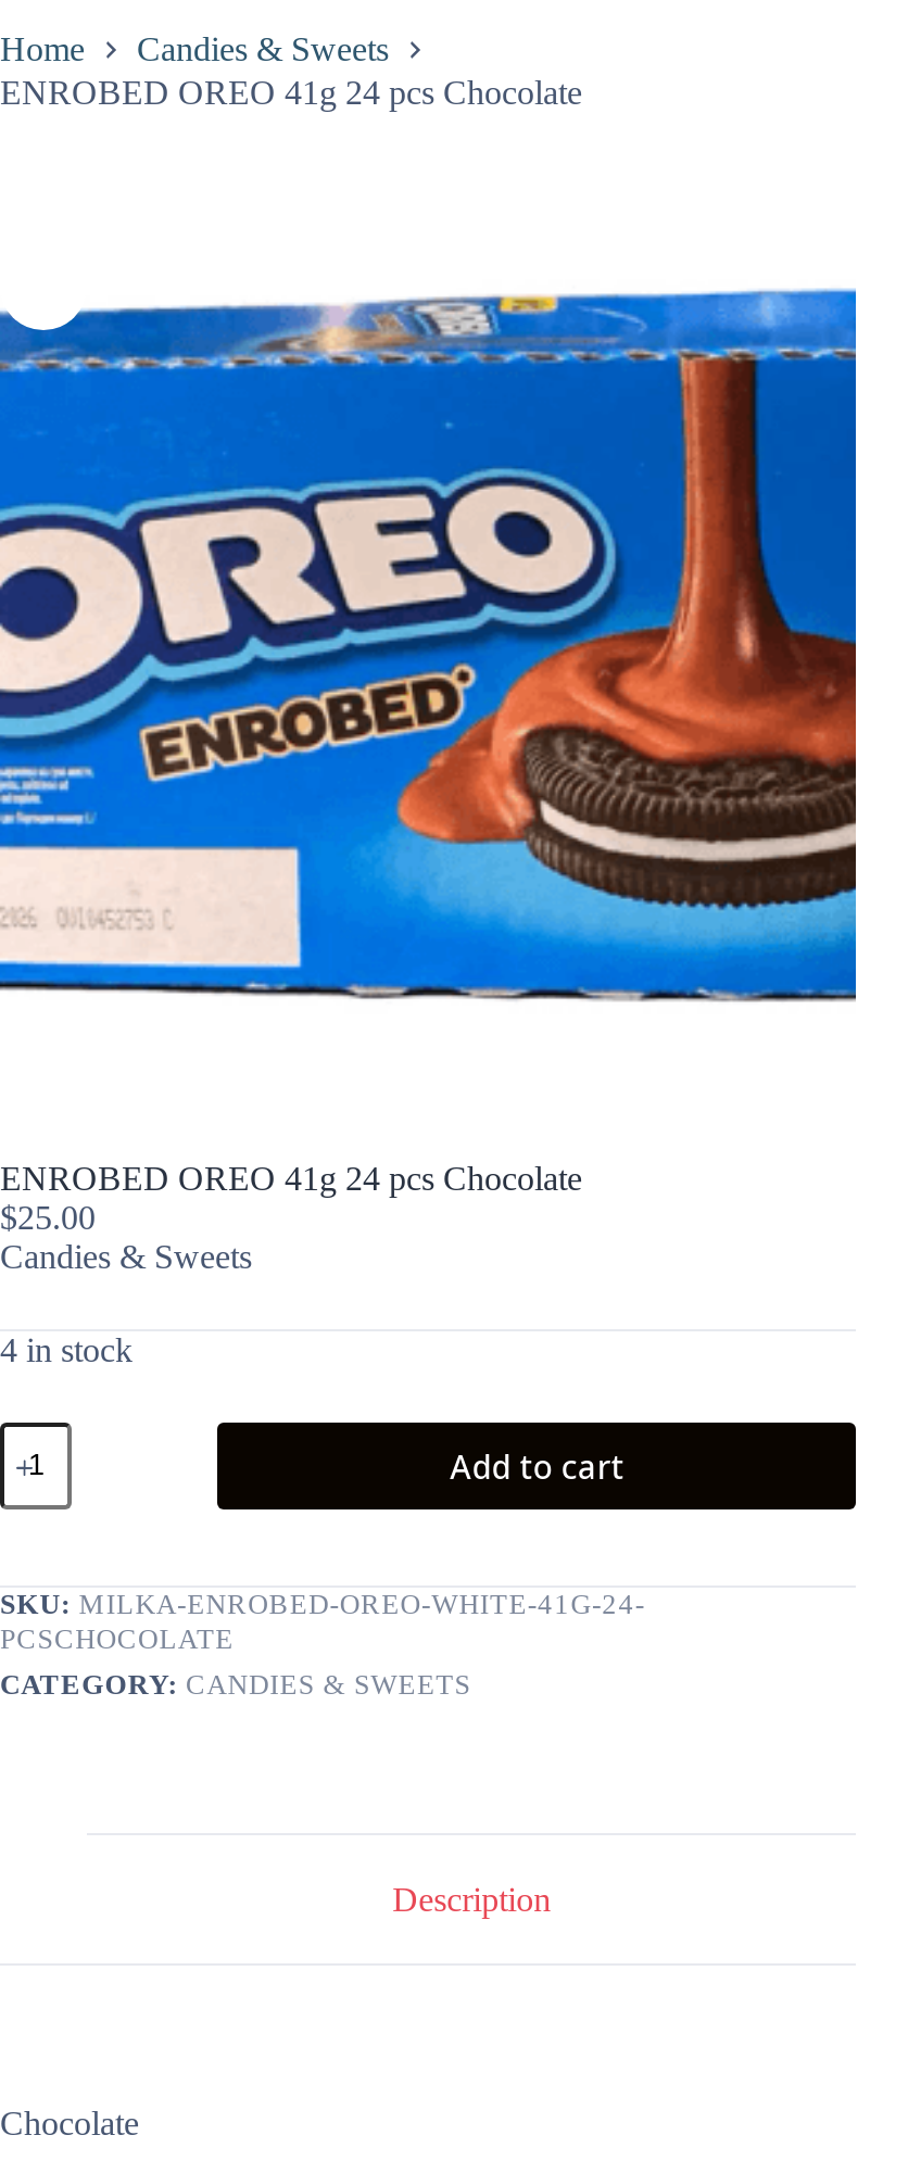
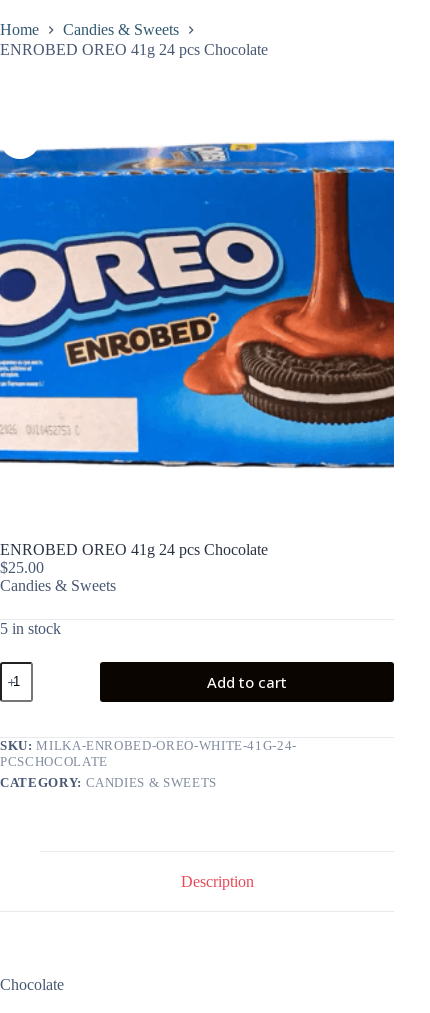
[0,1331,133,1368] 4 in stock -> [0,620,61,637] 5 in stock

